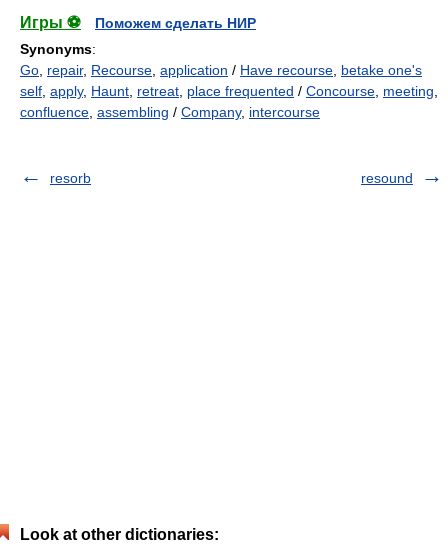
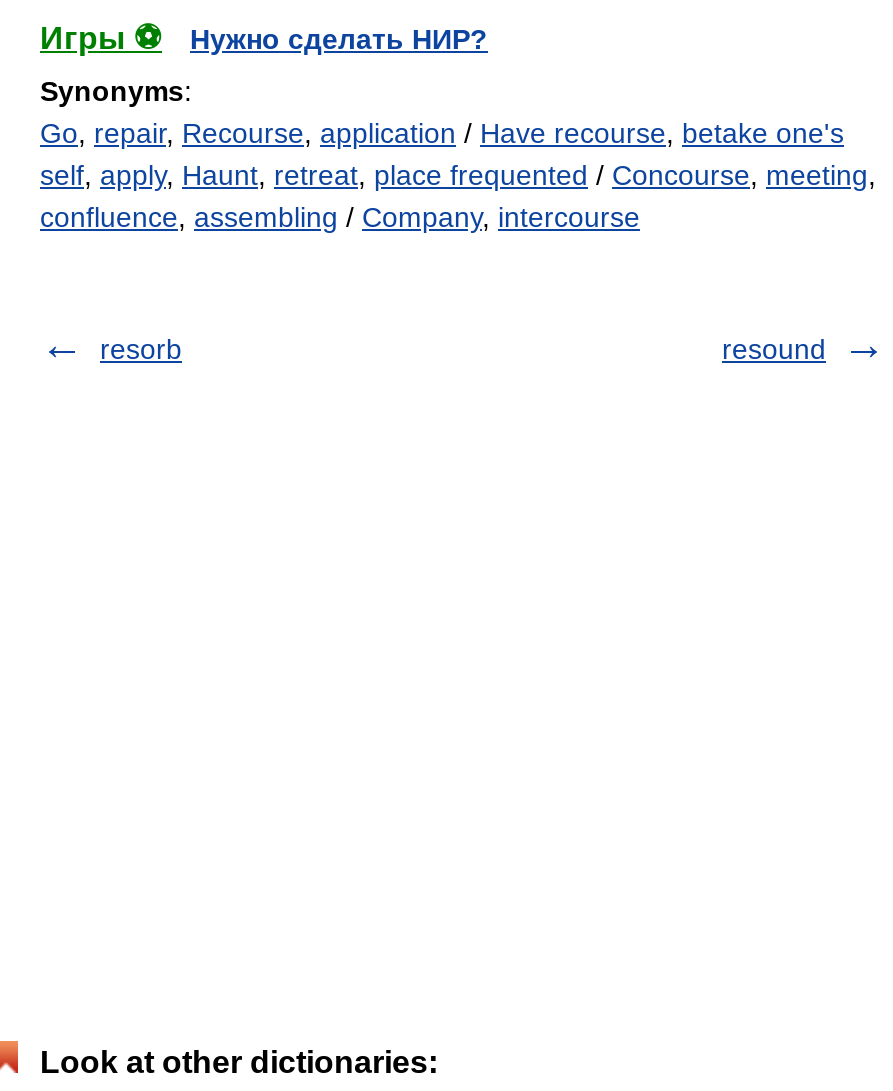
[95,15,256,31] Поможем сделать НИР -> [190,23,488,55] Нужно сделать НИР?

